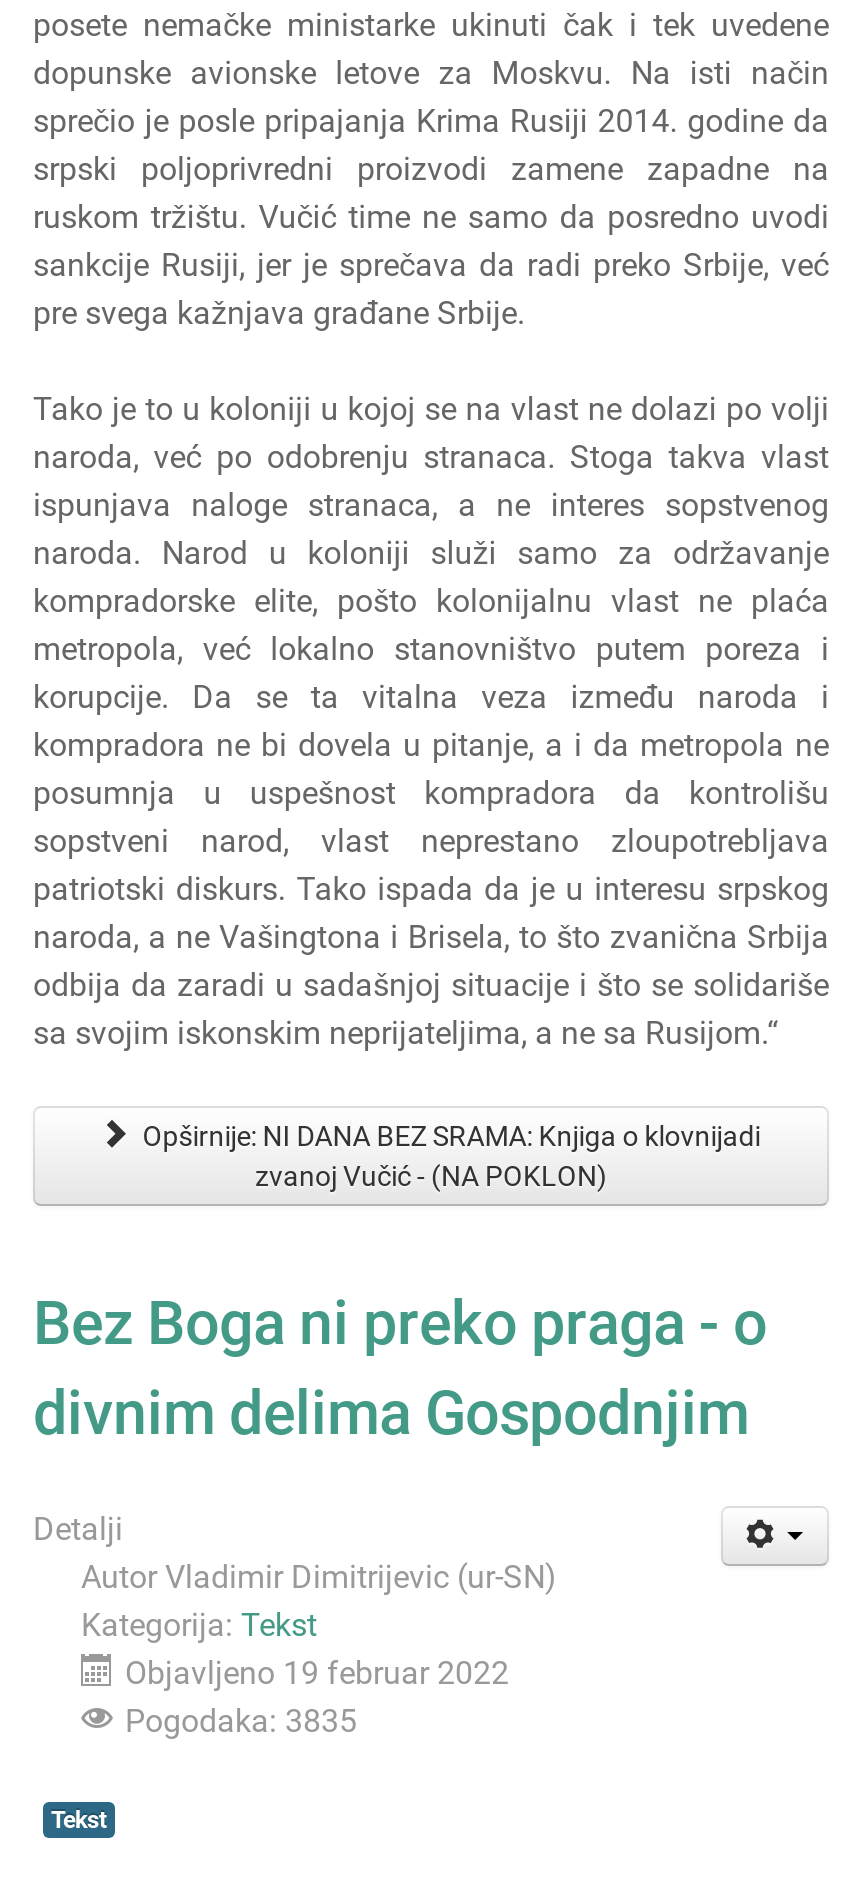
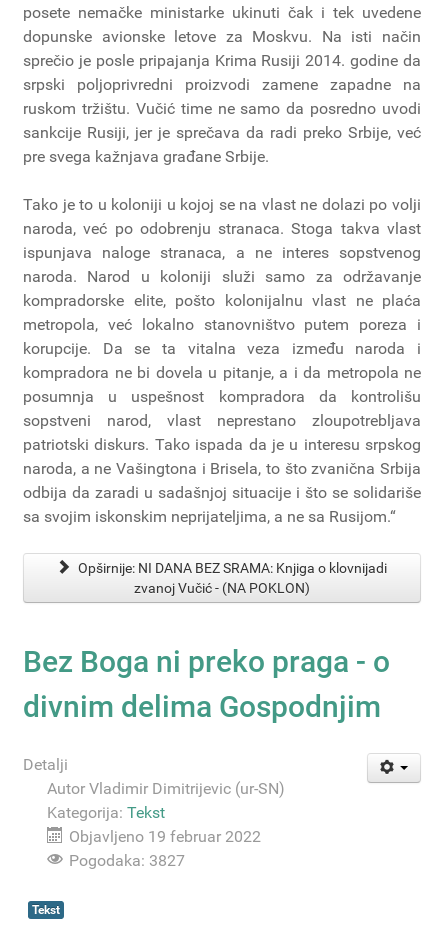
[125,1703,357,1741] Pogodaka: 3835 -> [69,851,185,870] Pogodaka: 3827

